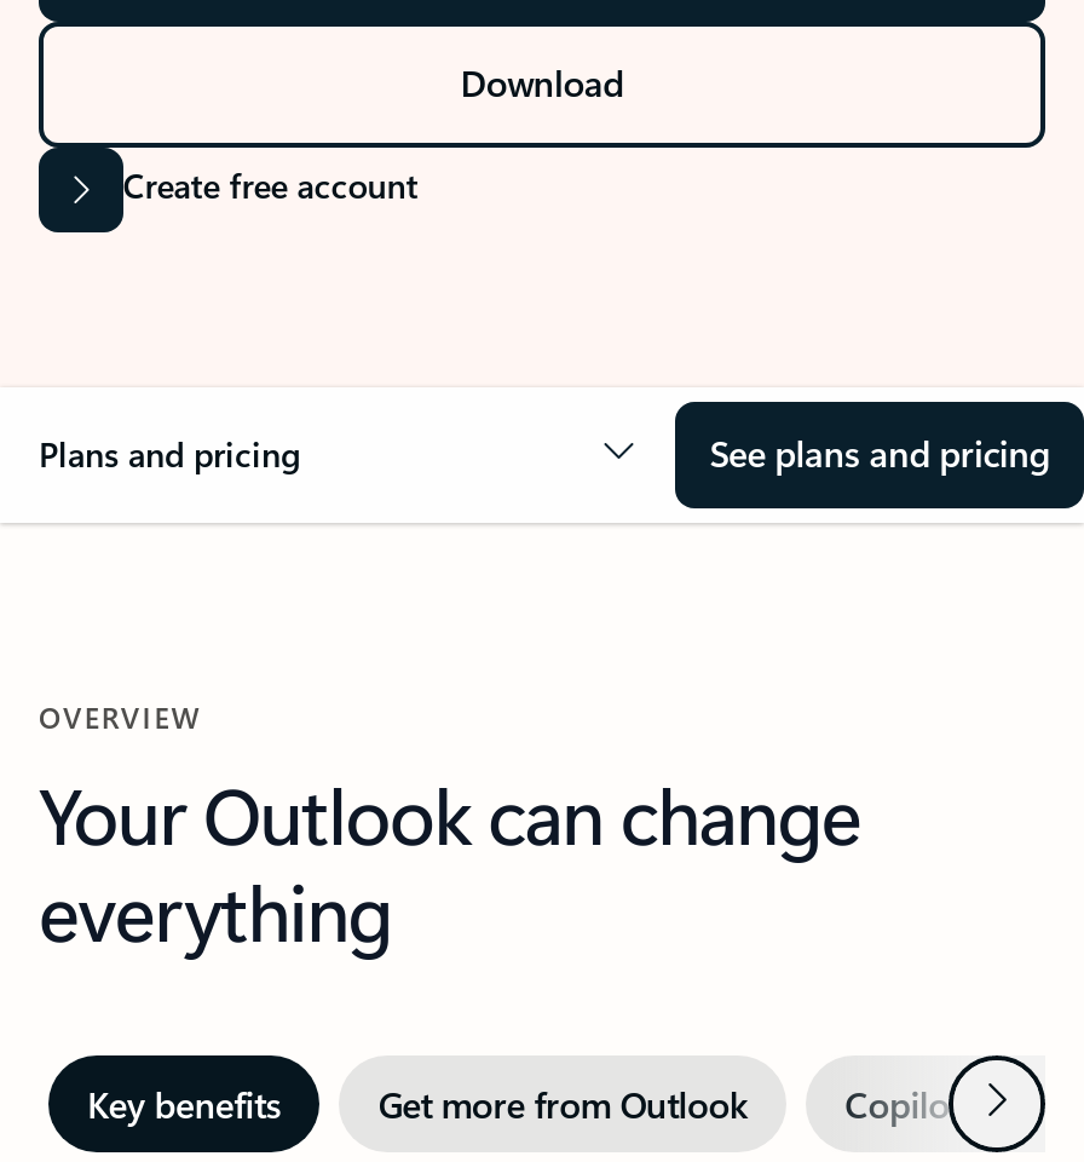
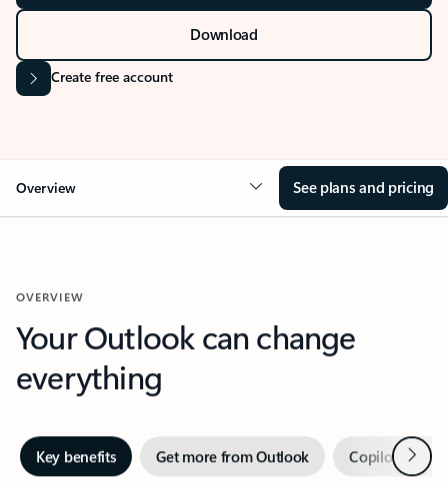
[39,431,300,477] Plans and pricing -> [16,178,76,197] Overview

